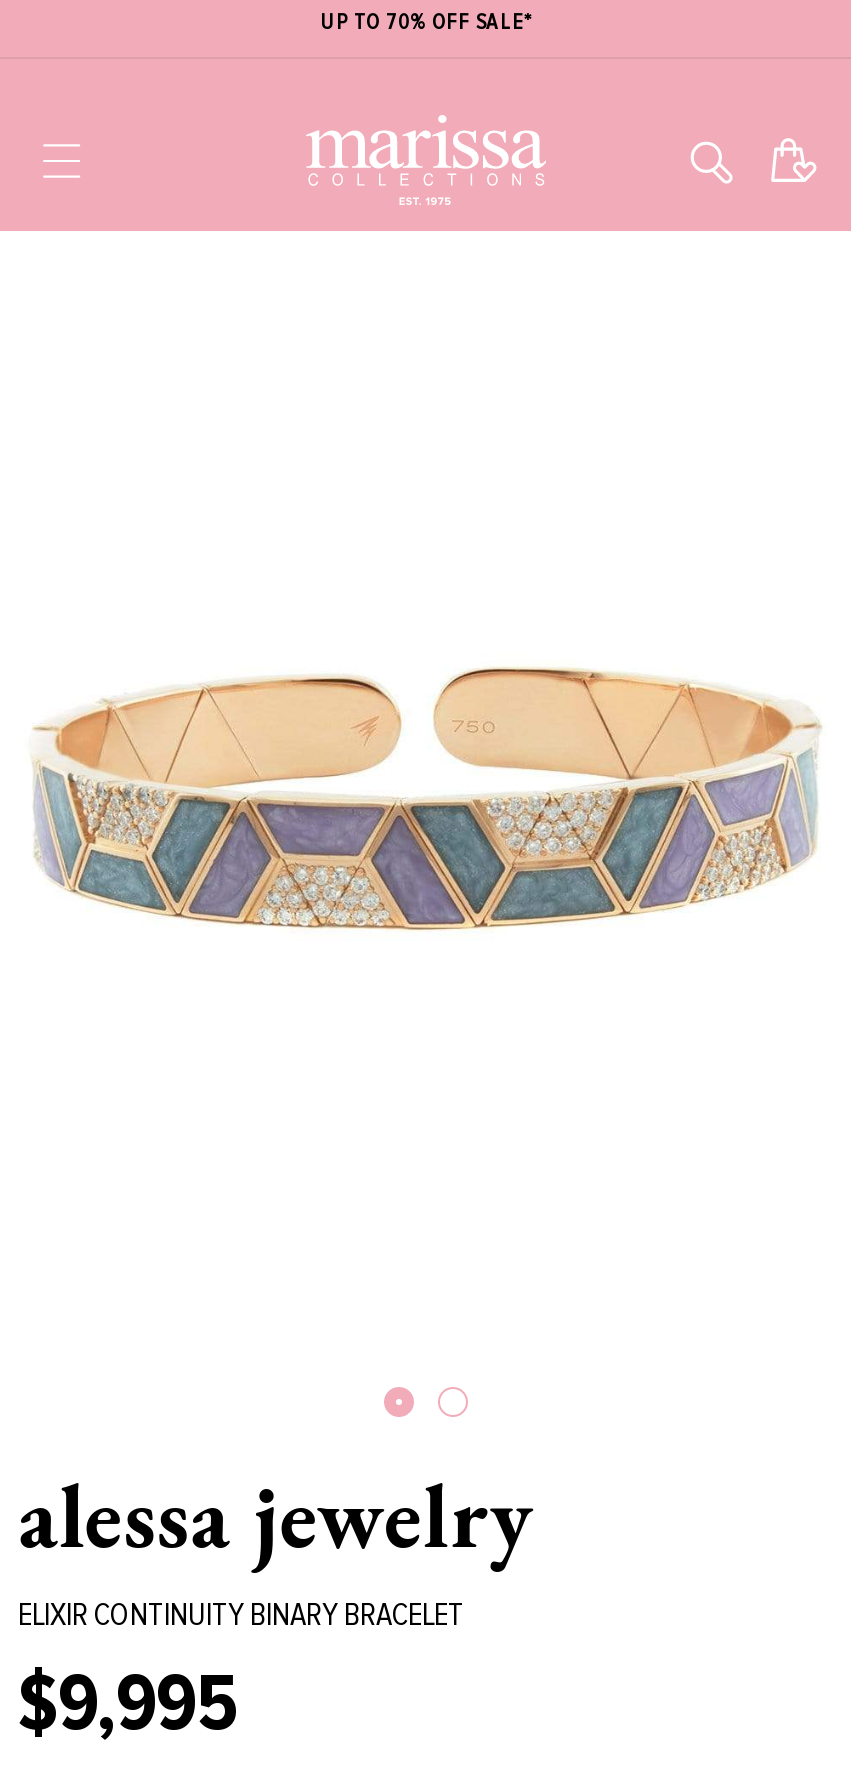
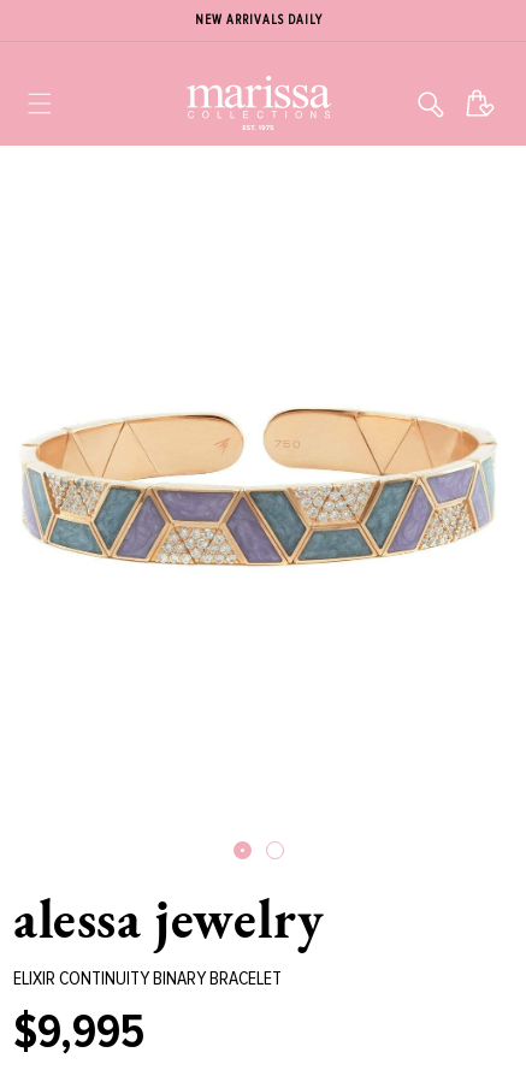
[320,9,532,35] UP TO 70% OFF SALE* -> [195,12,323,28] NEW ARRIVALS DAILY

